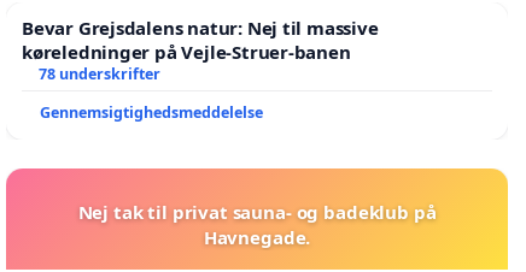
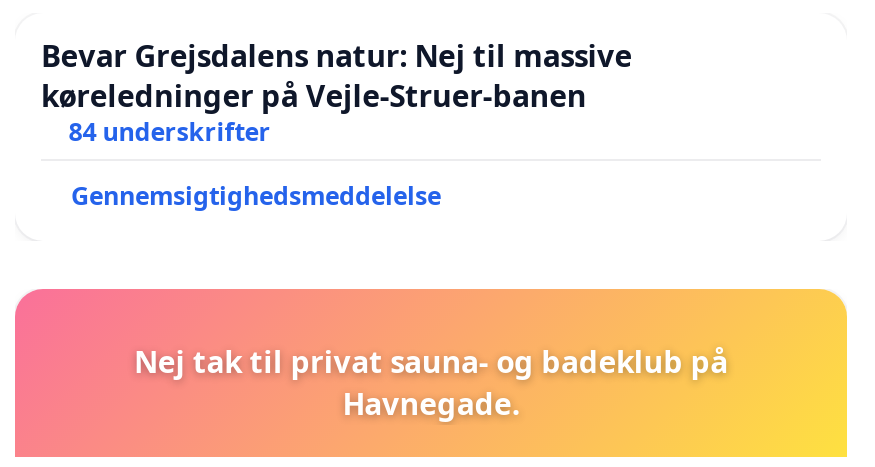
[38,64,160,85] 78 underskrifter -> [69,116,271,150] 84 underskrifter

